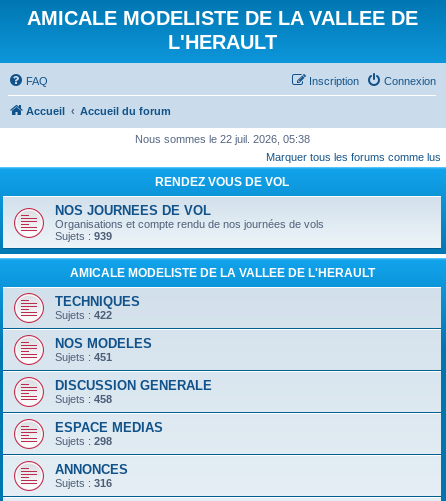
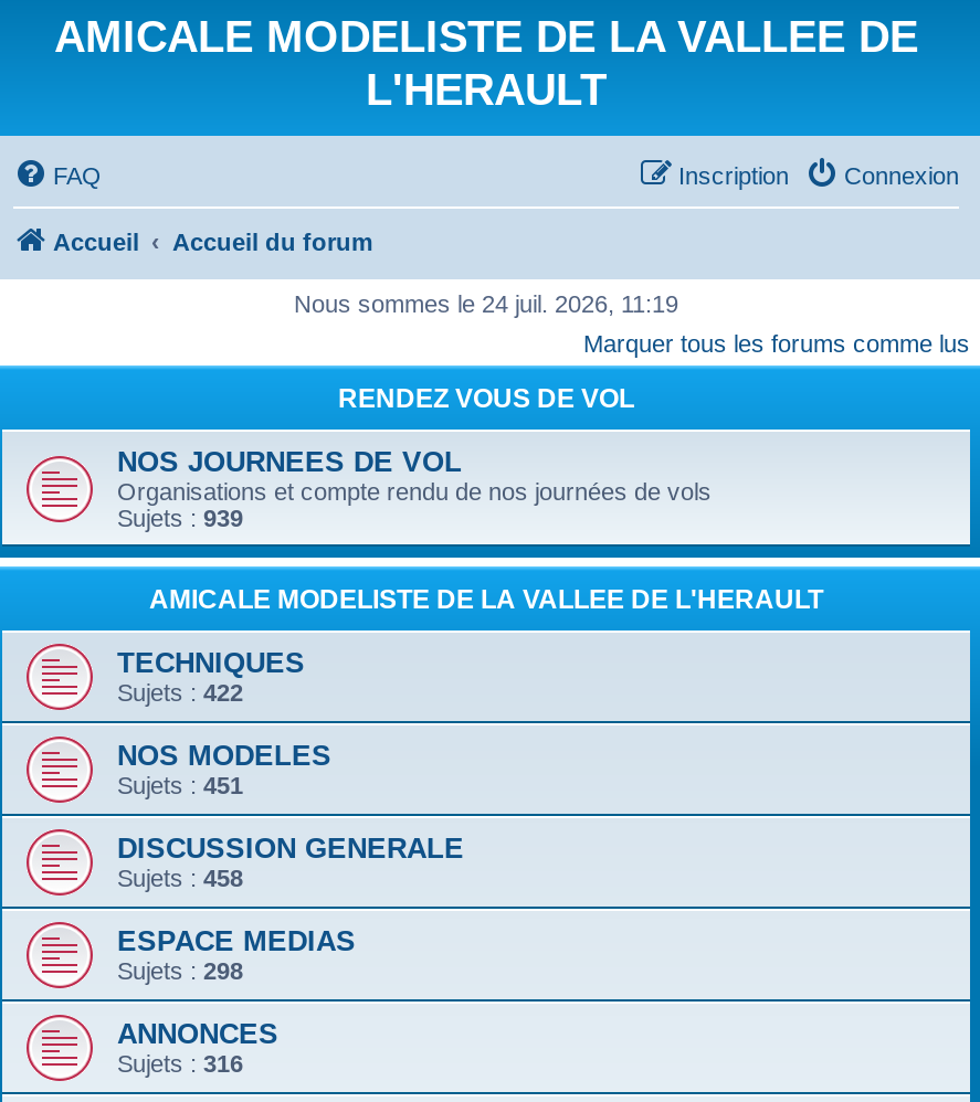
[134,133,309,145] Nous sommes le 22 juil. 2026, 05:38 -> [294,290,678,317] Nous sommes le 24 juil. 2026, 11:19

